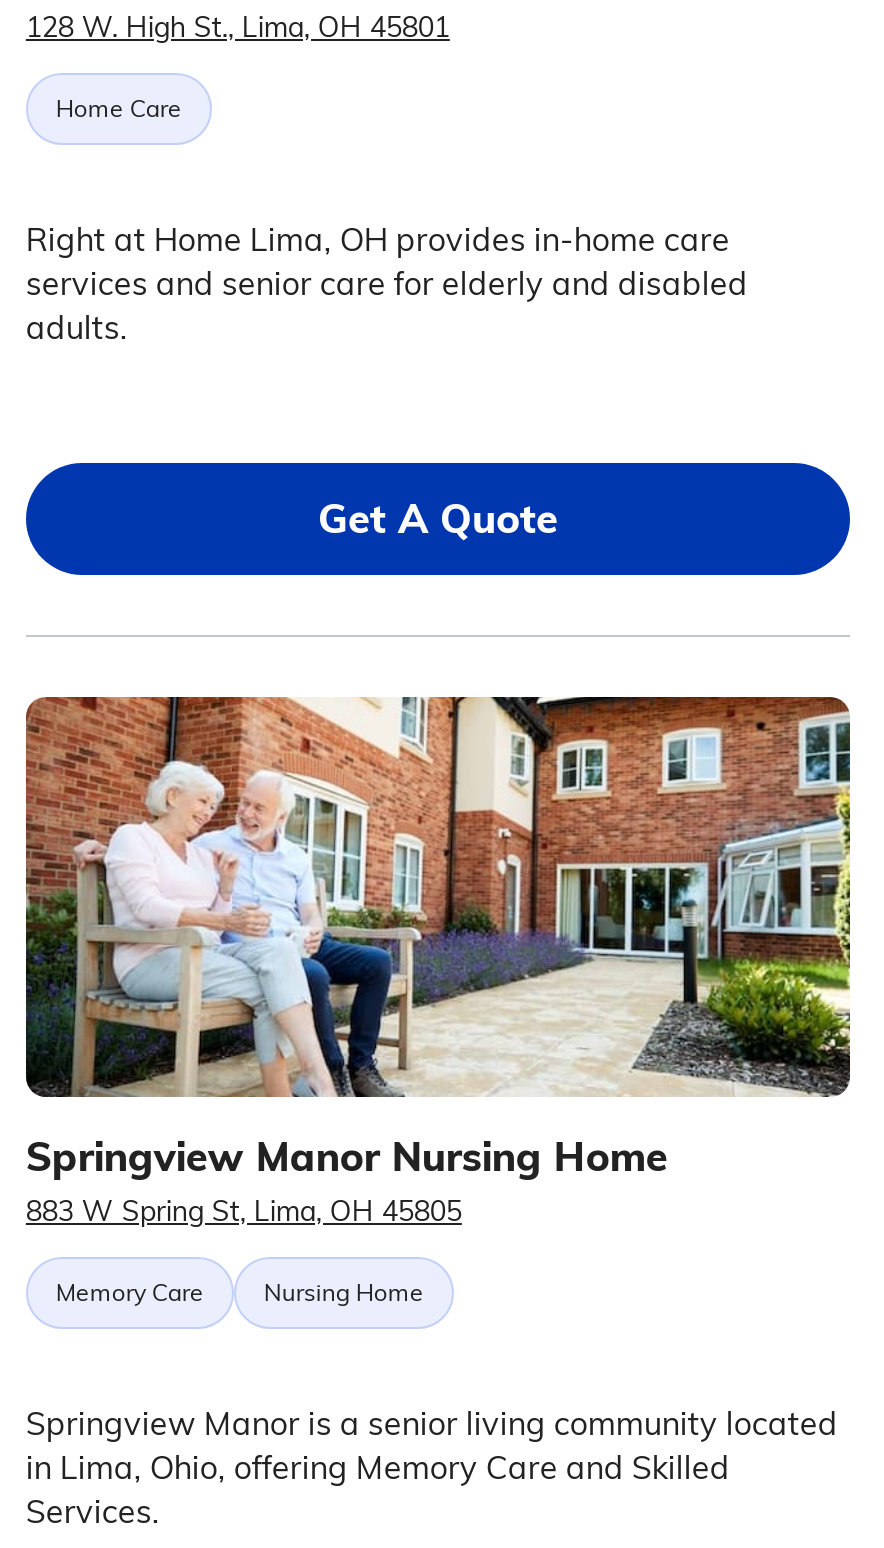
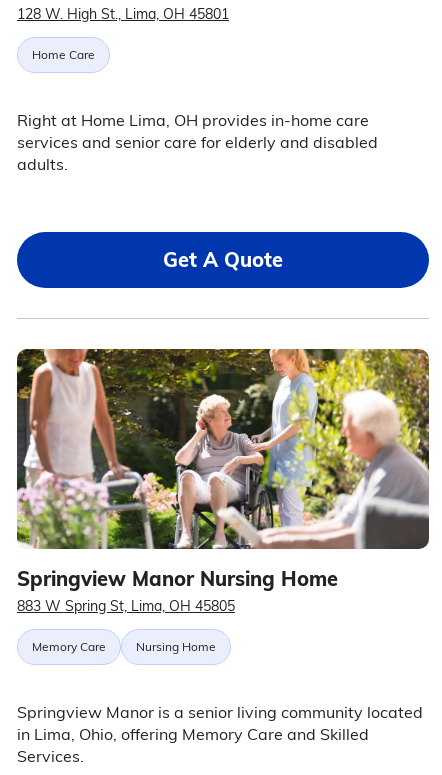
[24,695,852,1099] [image] -> [16,348,430,550] [image]

